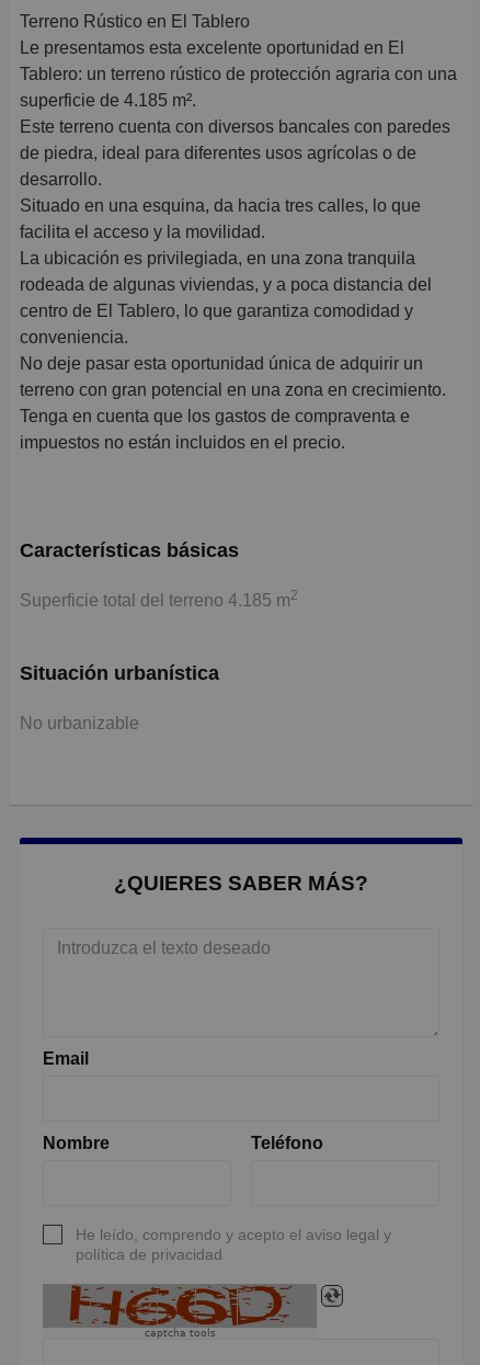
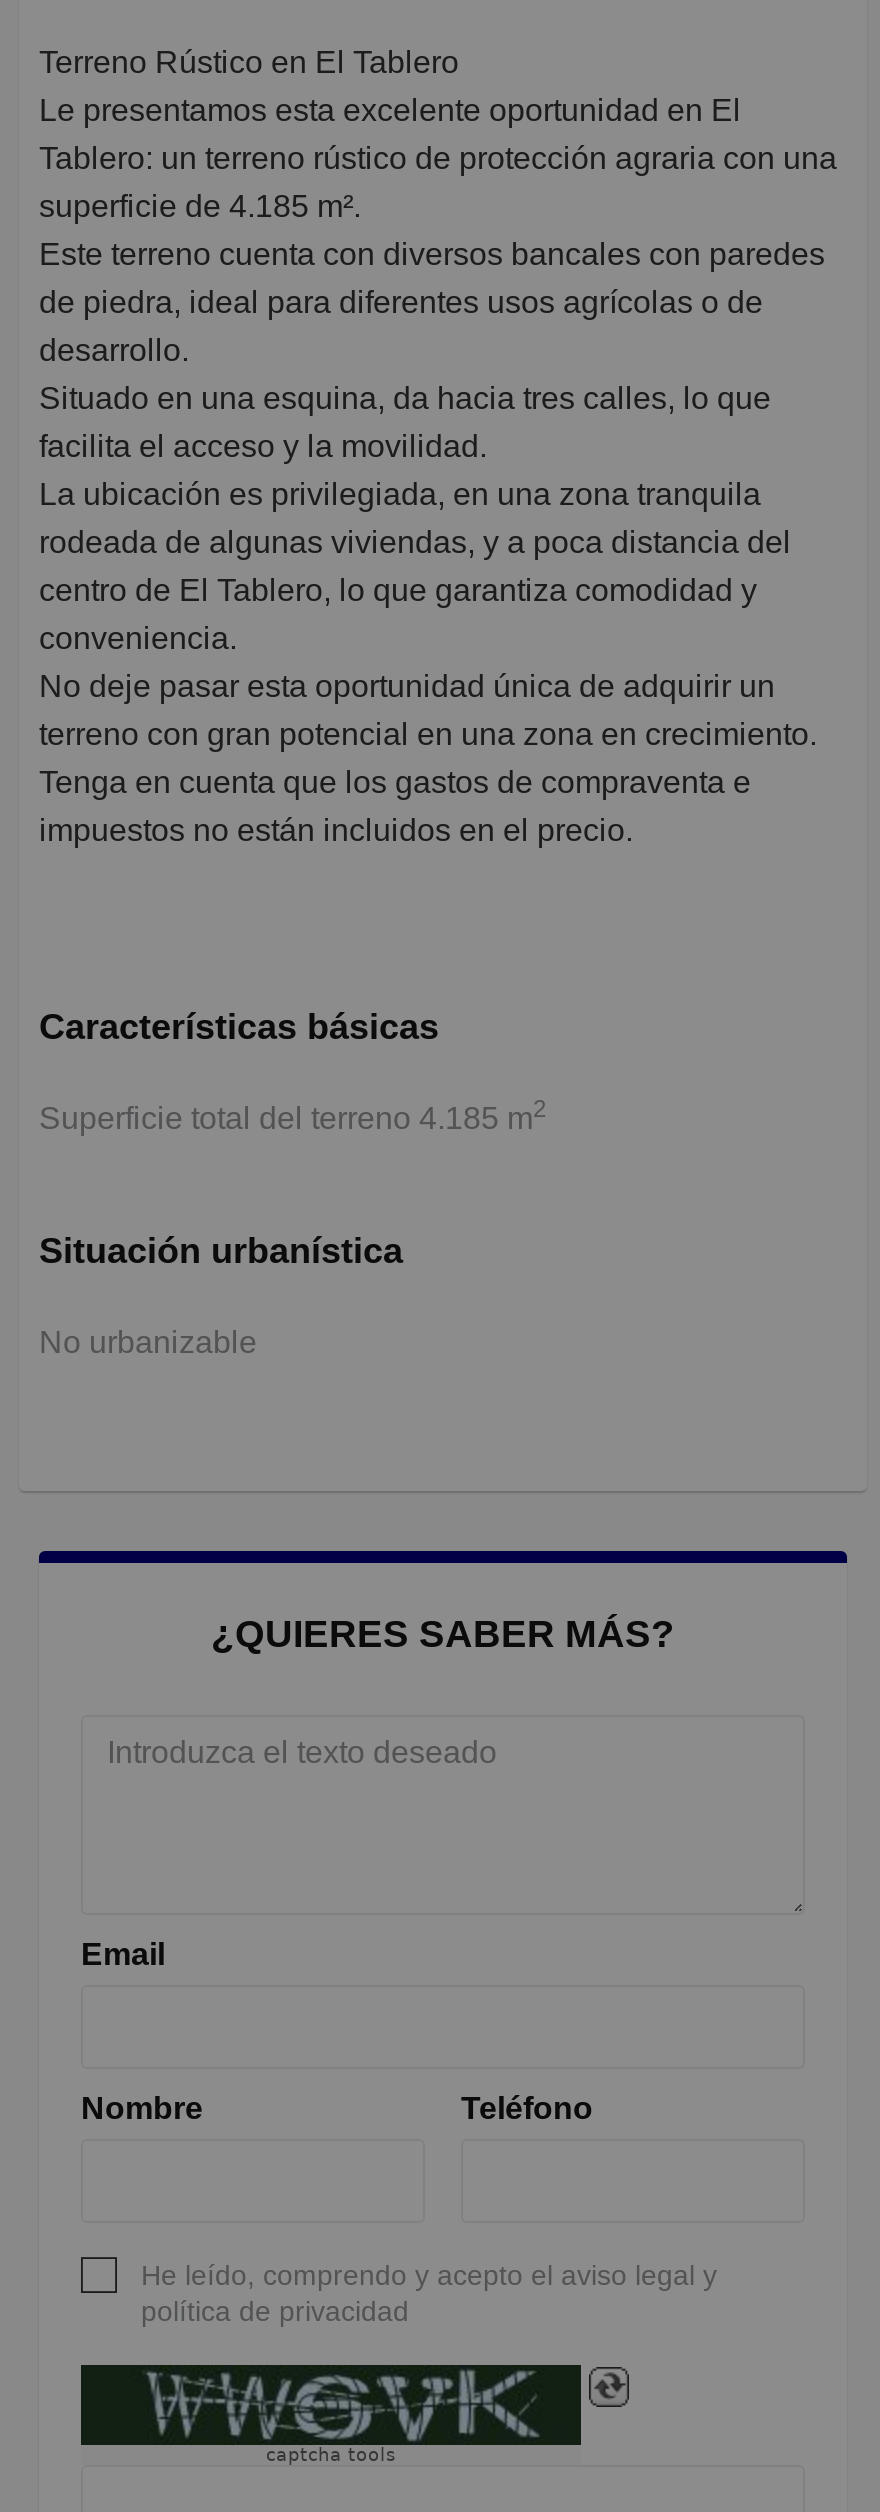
[43,1284,317,1328] [image] -> [81,2363,581,2447] [image]

